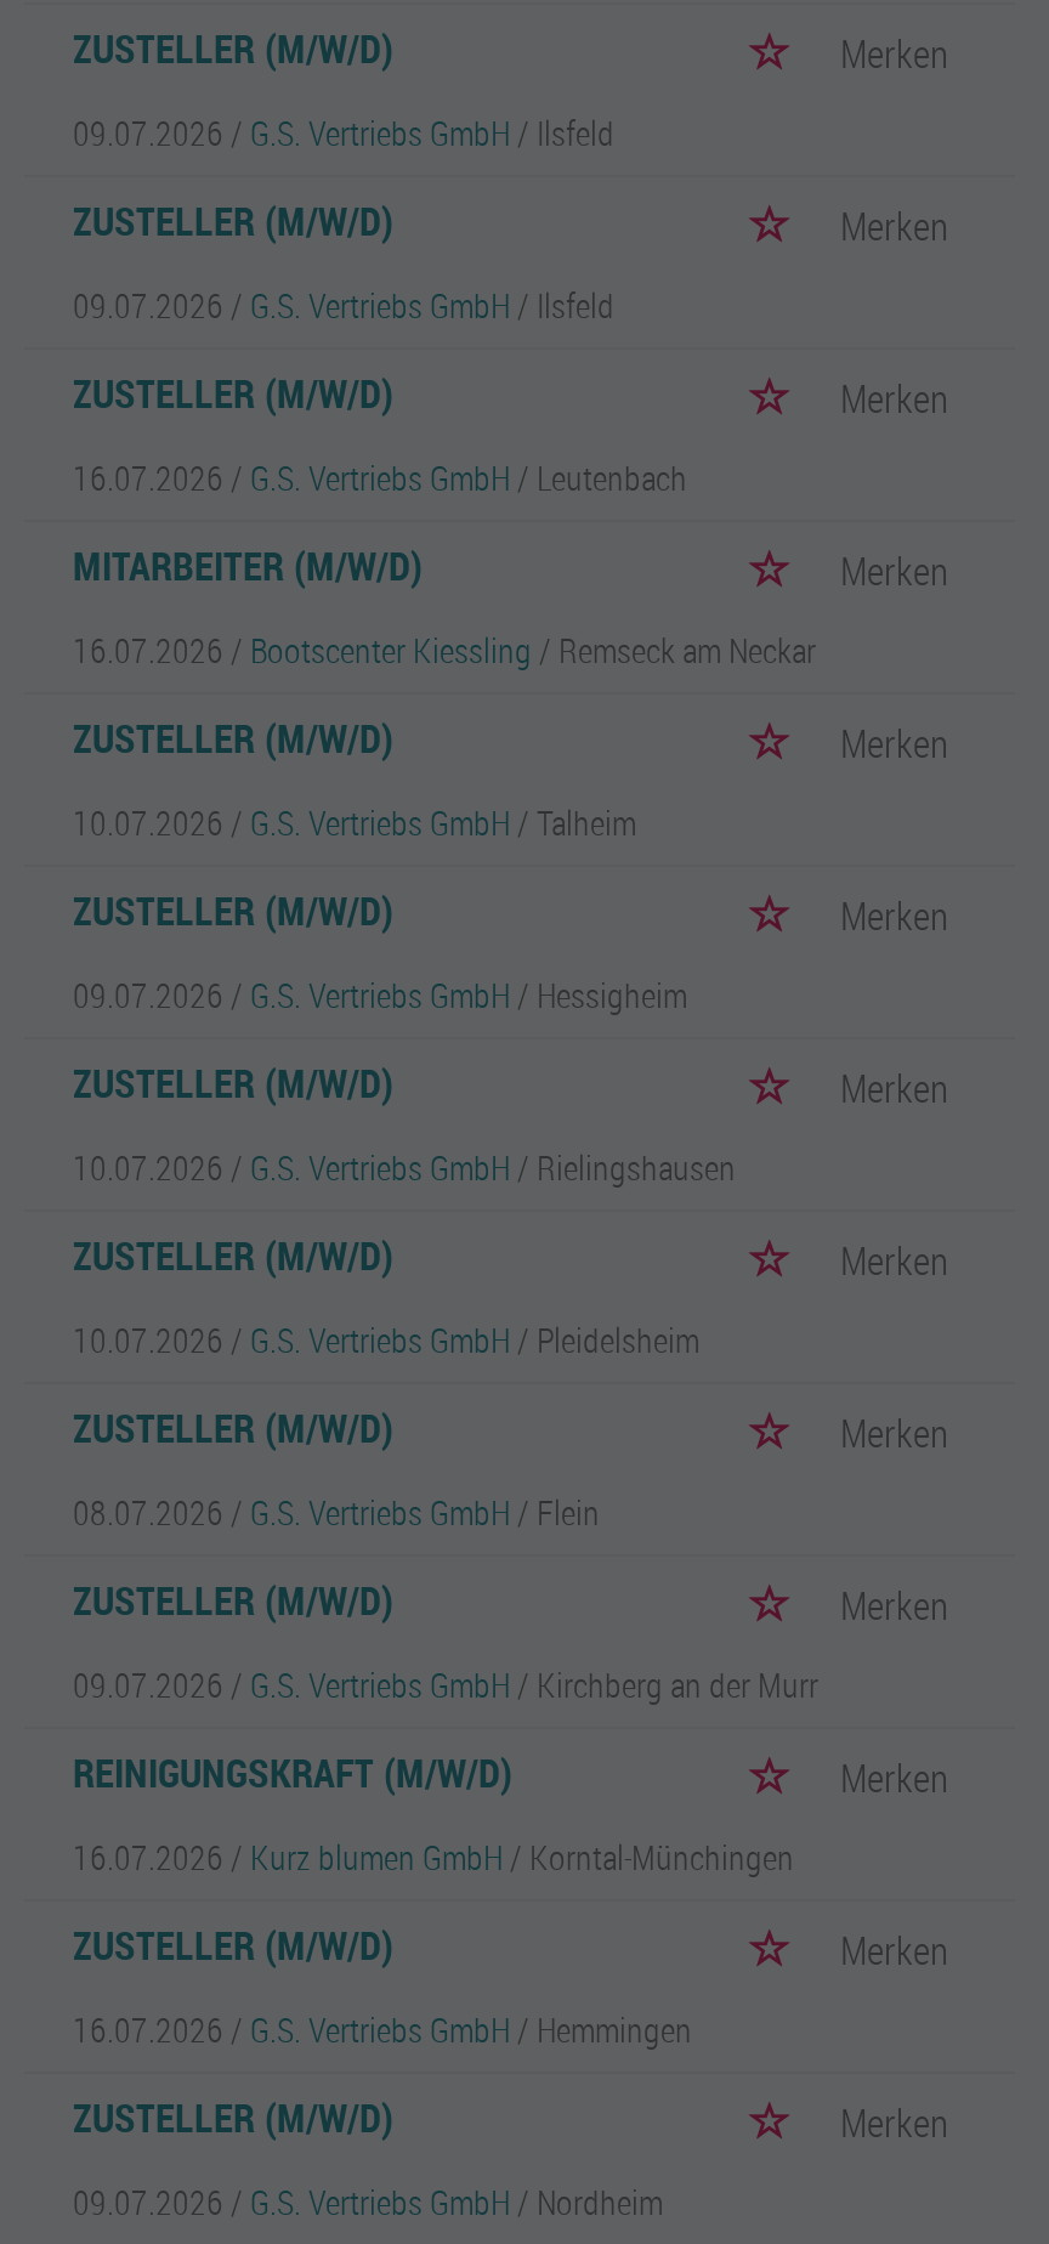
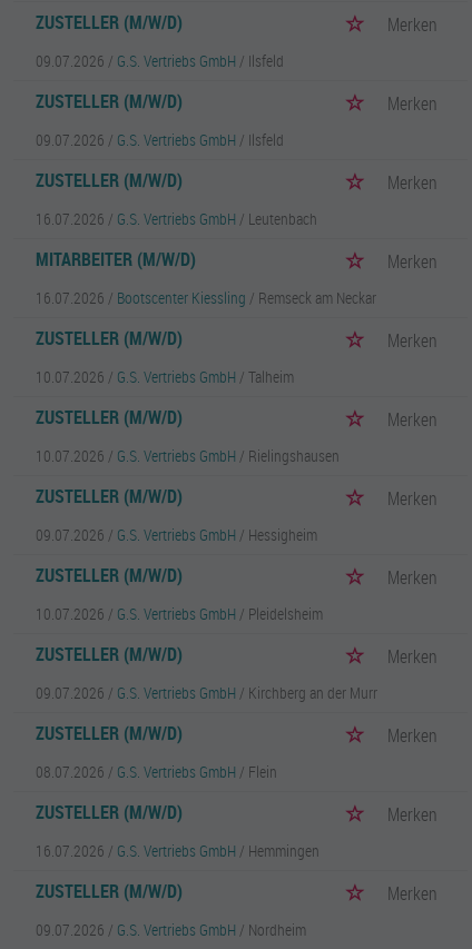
moved [73,971,687,1018] -> [36,524,317,545]: 09.07.2026 / G.S. Vertriebs GmbH / Hessigheim
moved [73,1144,736,1190] -> [36,445,340,466]: 10.07.2026 / G.S. Vertriebs GmbH / Rielingshausen
moved [73,1489,600,1535] -> [36,761,277,782]: 08.07.2026 / G.S. Vertriebs GmbH / Flein
moved [73,1661,818,1707] -> [36,682,377,703]: 09.07.2026 / G.S. Vertriebs GmbH / Kirchberg an der Murr
[73,1746,949,1880] REINIGUNGSKRAFT (M/W/D) | Merken | 16.07.2026 / Kurz blumen GmbH / Korntal-Münchingen -> none

